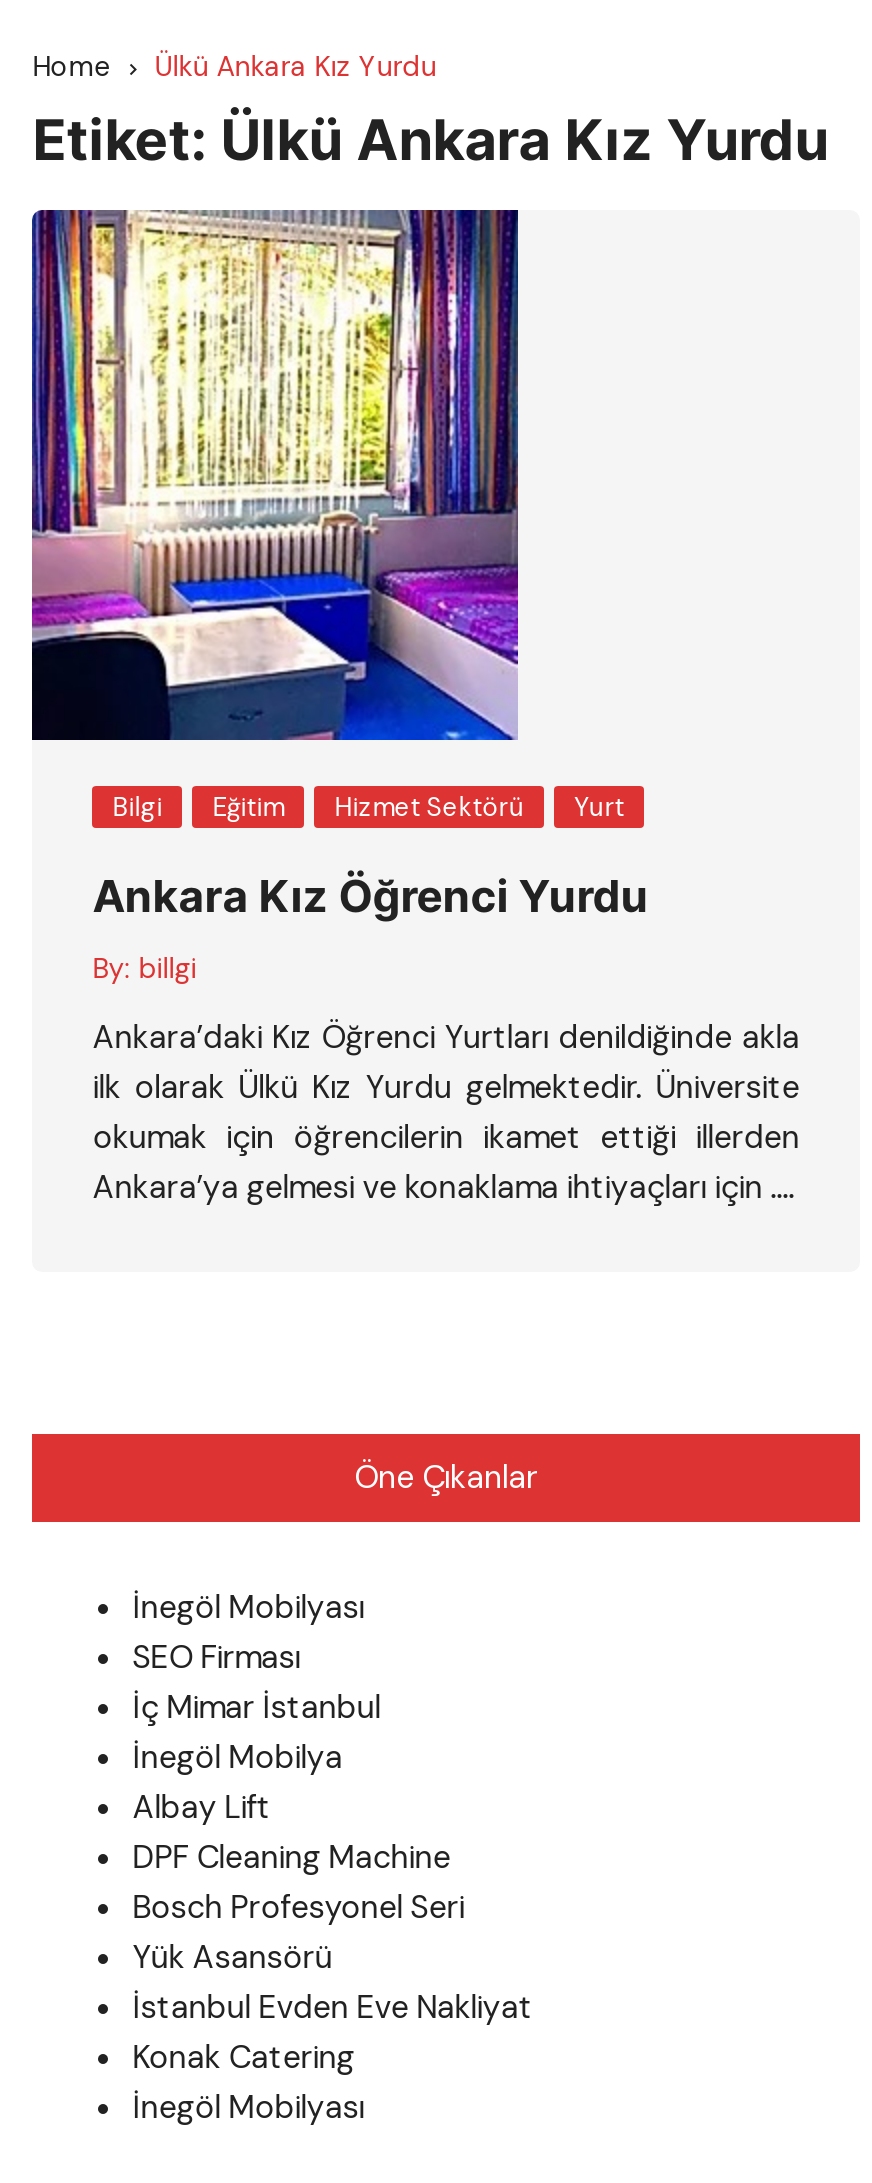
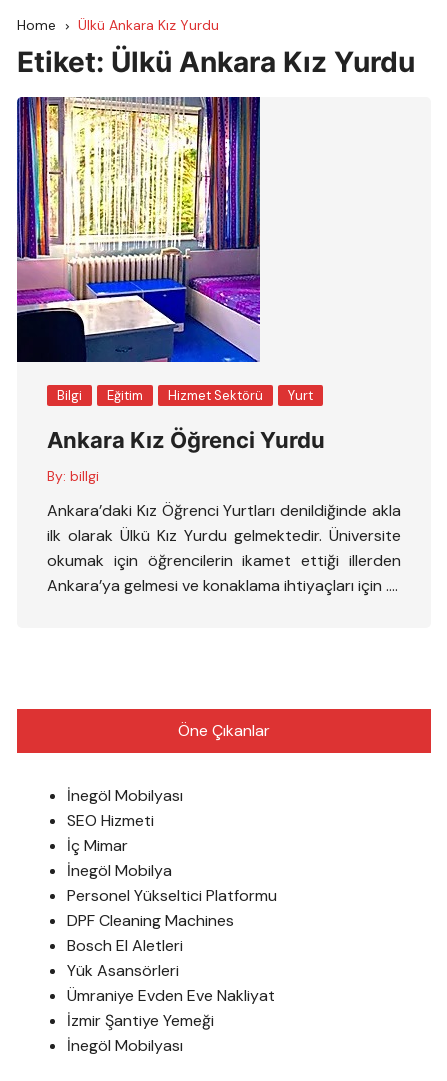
[132,1636,380,1728] SEO Firması | İç Mimar İstanbul -> [67,810,154,856] SEO Hizmeti | İç Mimar
[132,1786,532,2078] Albay Lift | DPF Cleaning Machine | Bosch Profesyonel Seri | Yük Asansörü | İstanbul Evden Eve Nakliyat | Konak Catering -> [67,885,277,1031] Personel Yükseltici Platformu | DPF Cleaning Machines | Bosch El Aletleri | Yük Asansörleri | Ümraniye Evden Eve Nakliyat | İzmir Şantiye Yemeği

